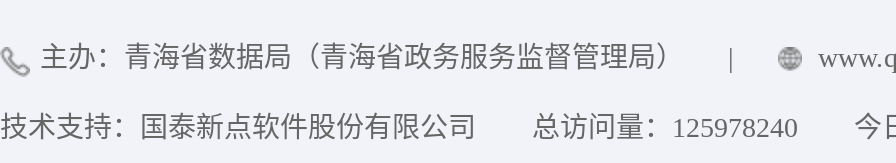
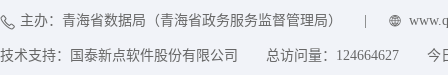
[532,113,798,143] 总访问量：125978240 -> [266,48,399,63] 总访问量：124664627

